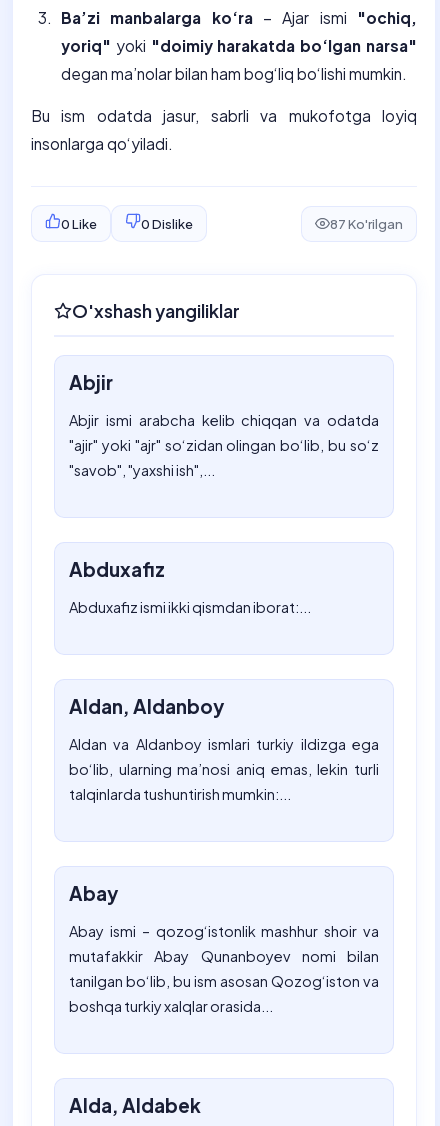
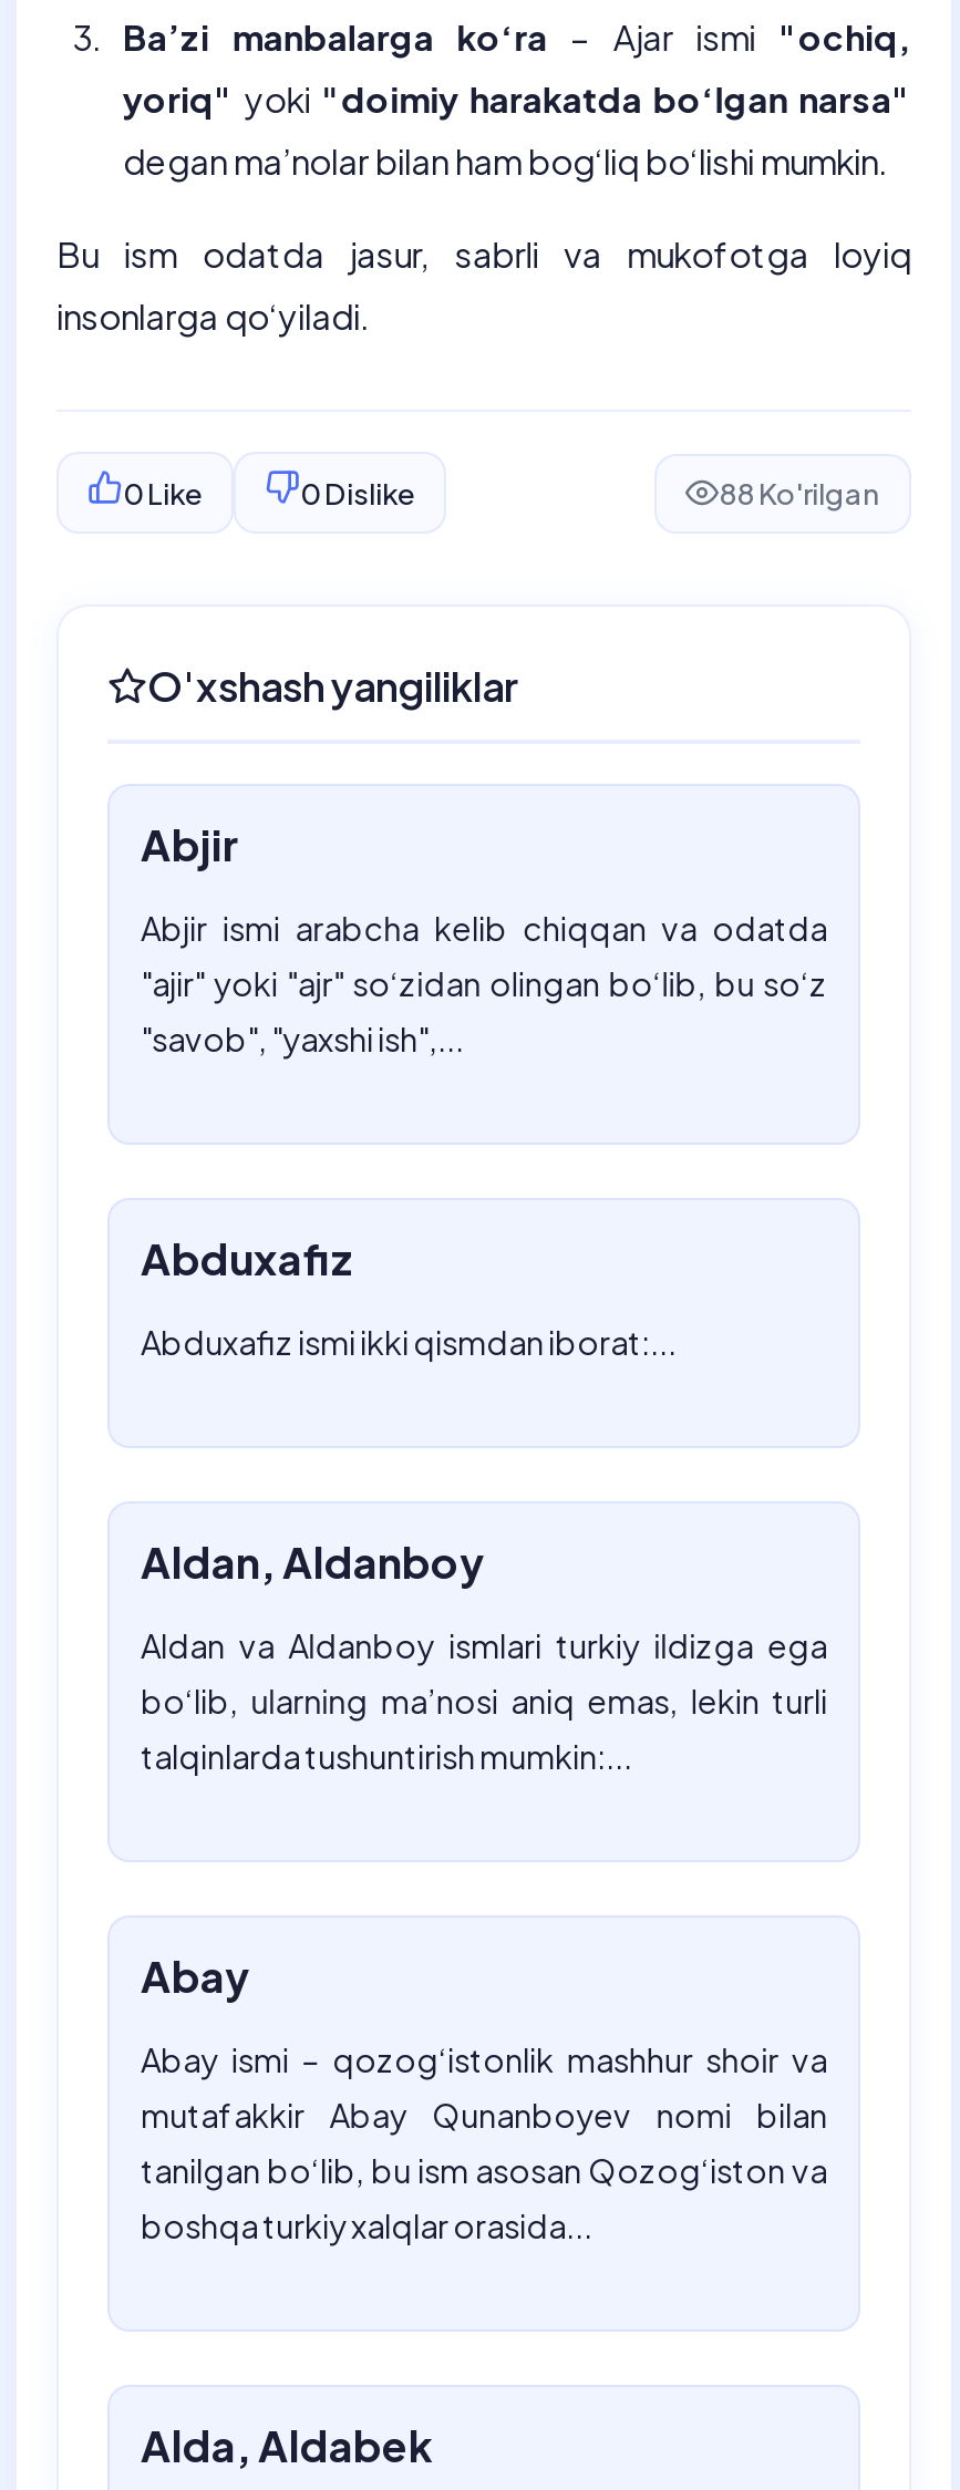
[330,216,403,232] 87 Ko'rilgan -> [719,476,880,511] 88 Ko'rilgan

